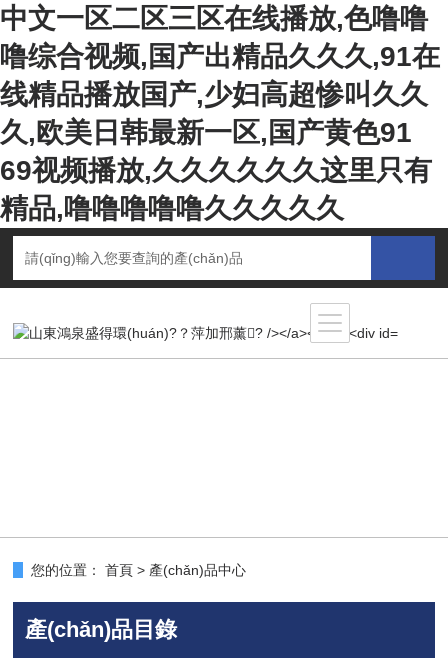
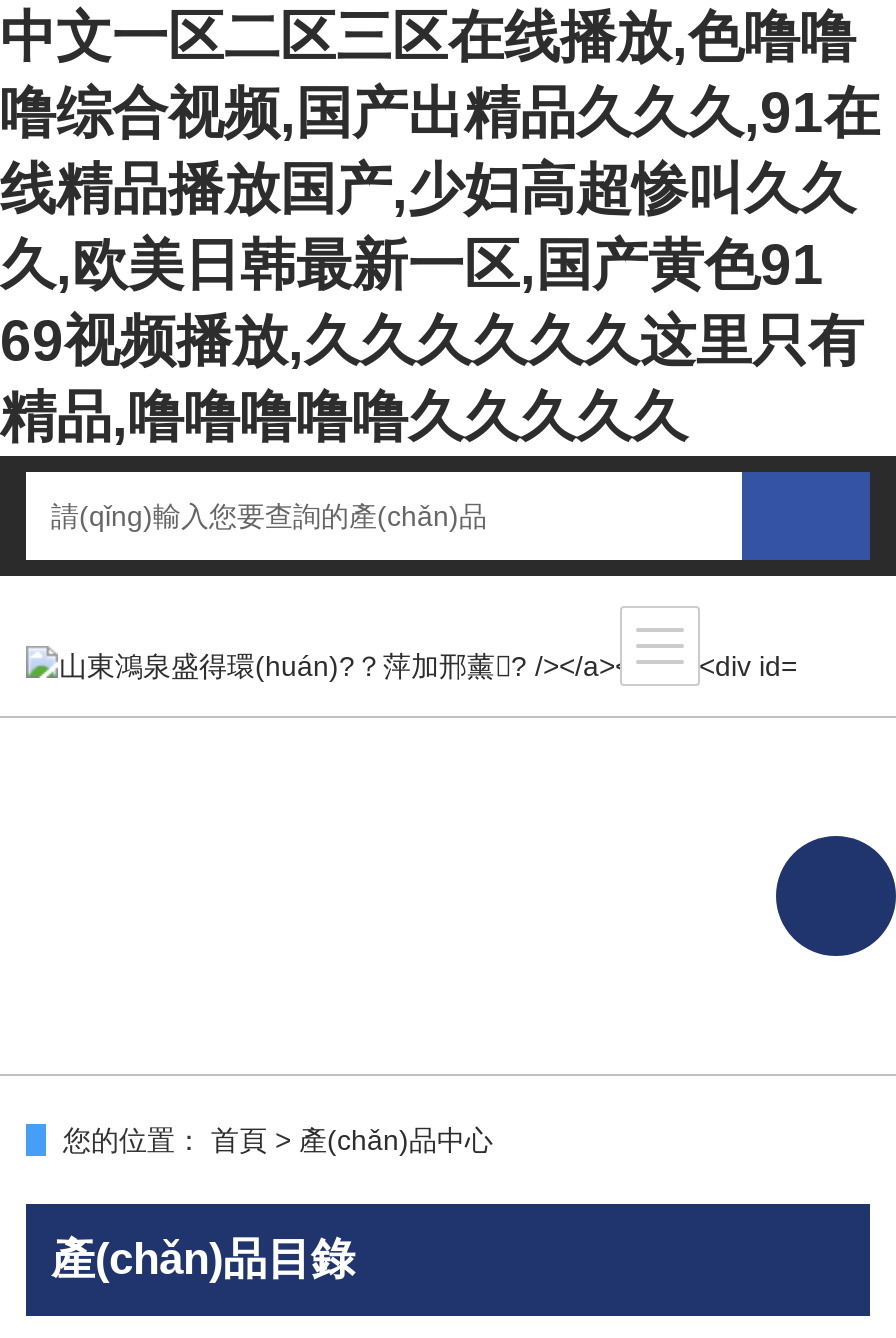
none -> [774,834,890,958] [image]

